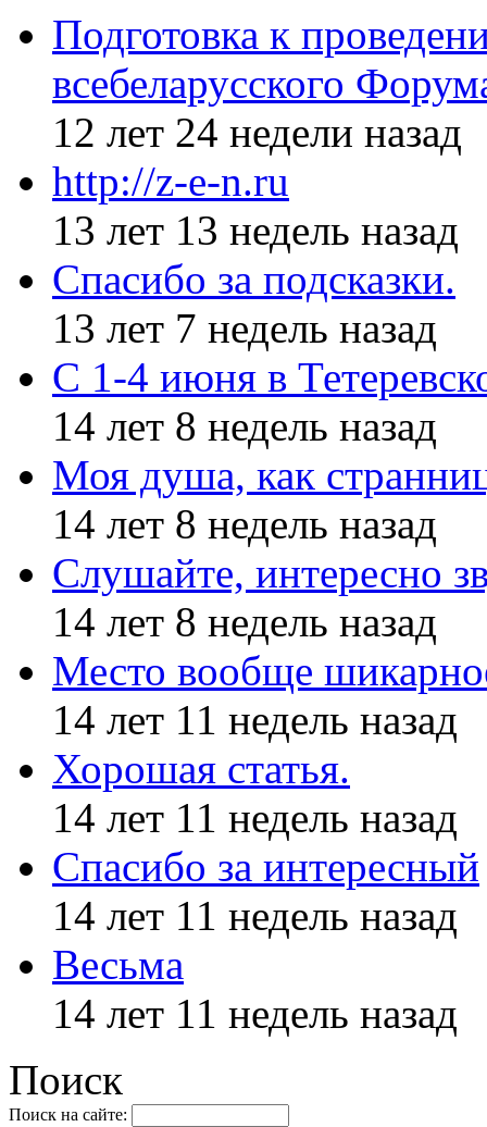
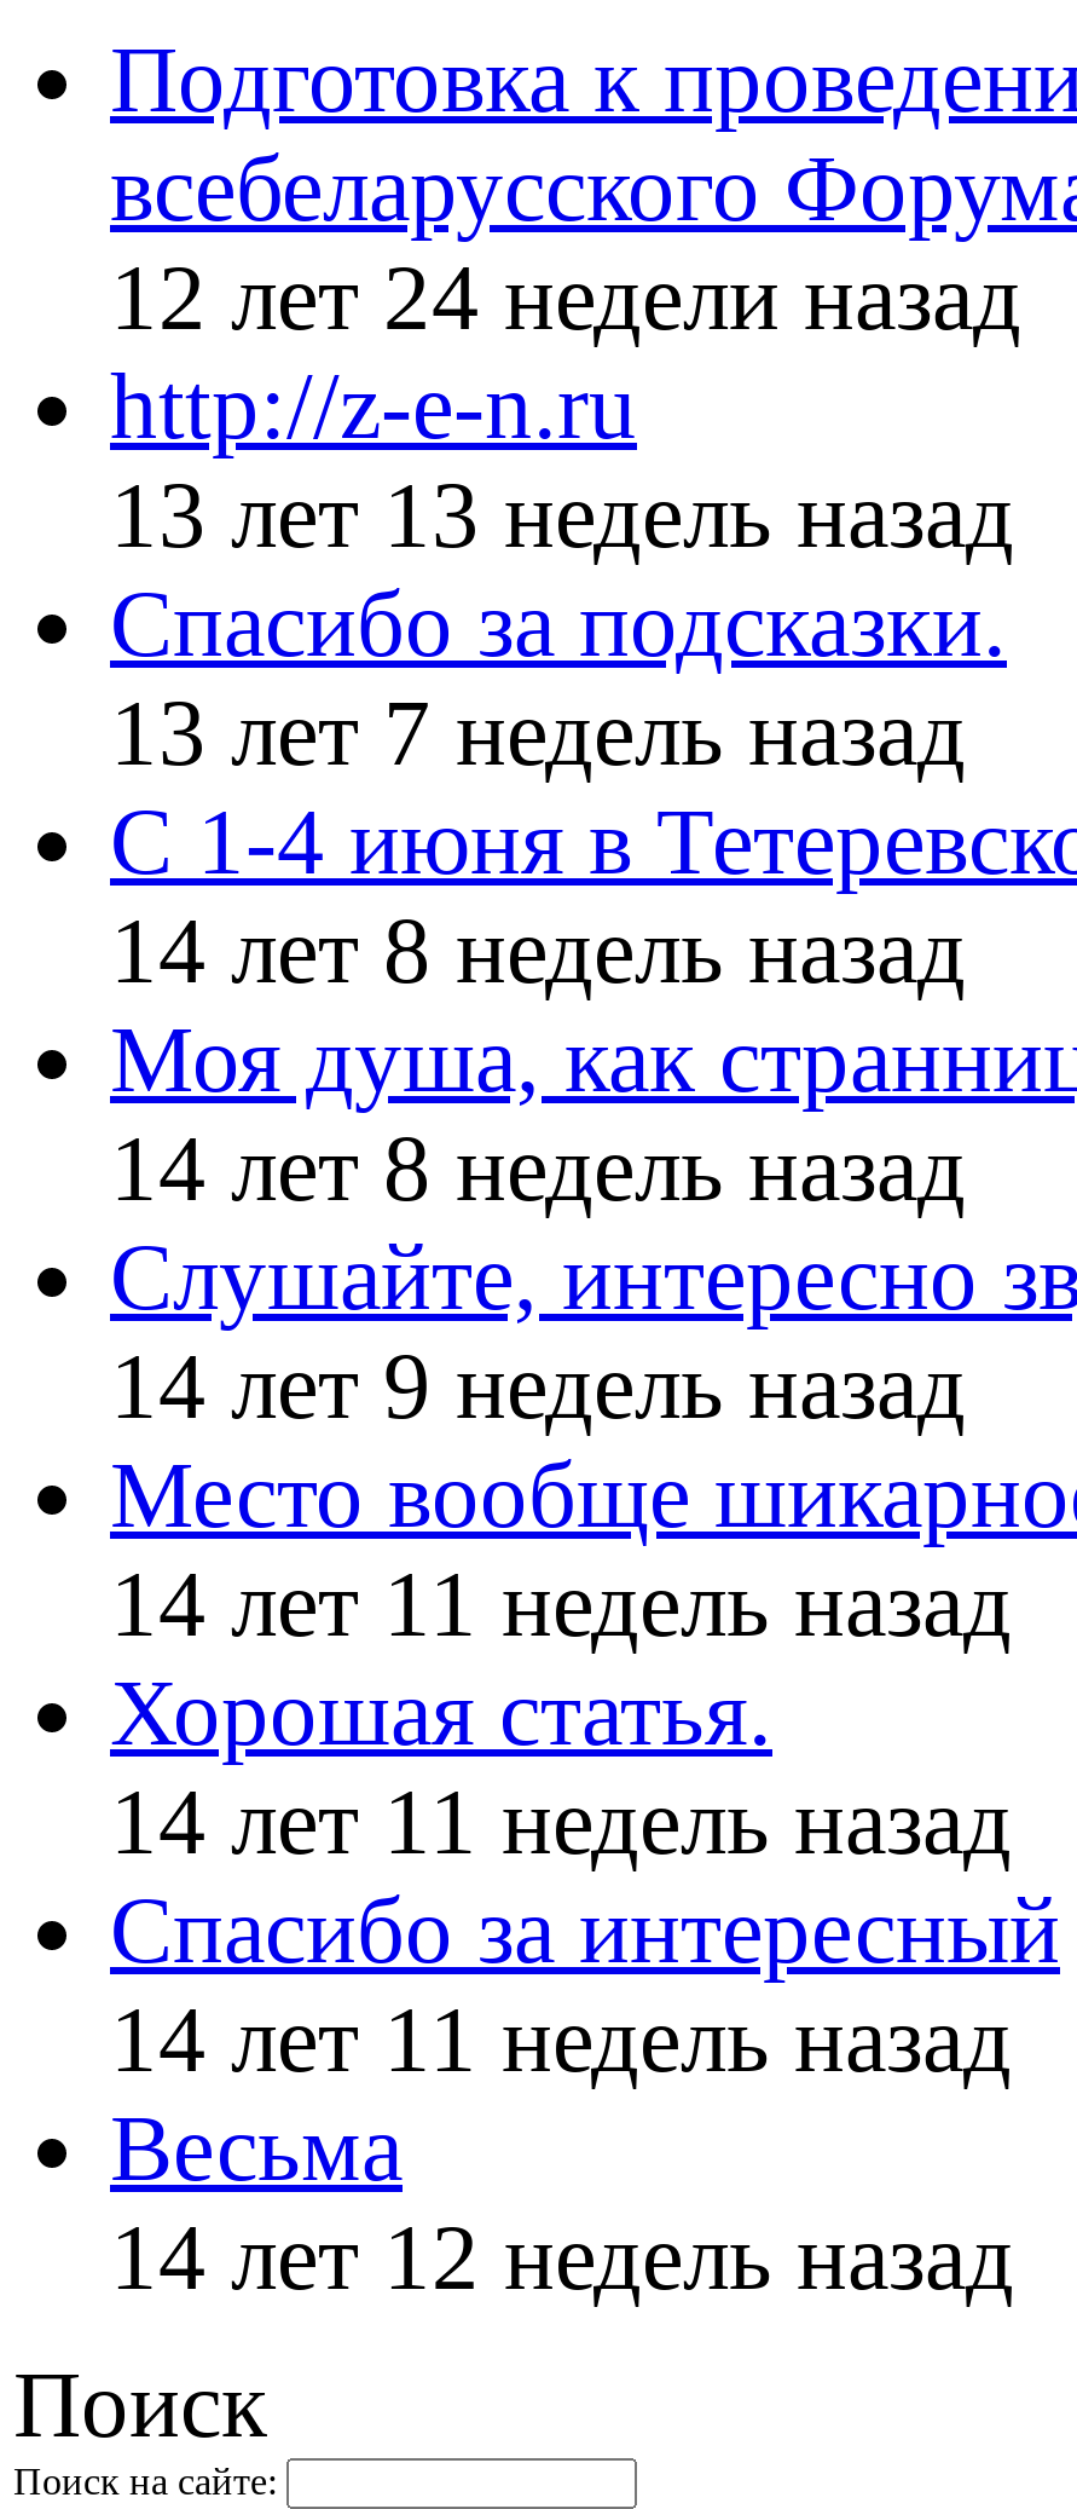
[52,598,437,645] 14 лет 8 недель назад -> [110,1333,966,1437] 14 лет 9 недель назад
[52,990,458,1037] 14 лет 11 недель назад -> [110,2204,1014,2308] 14 лет 12 недель назад

